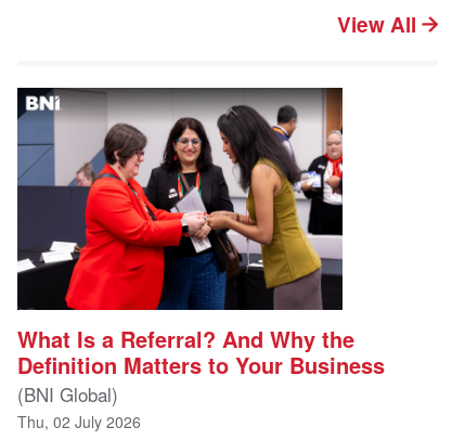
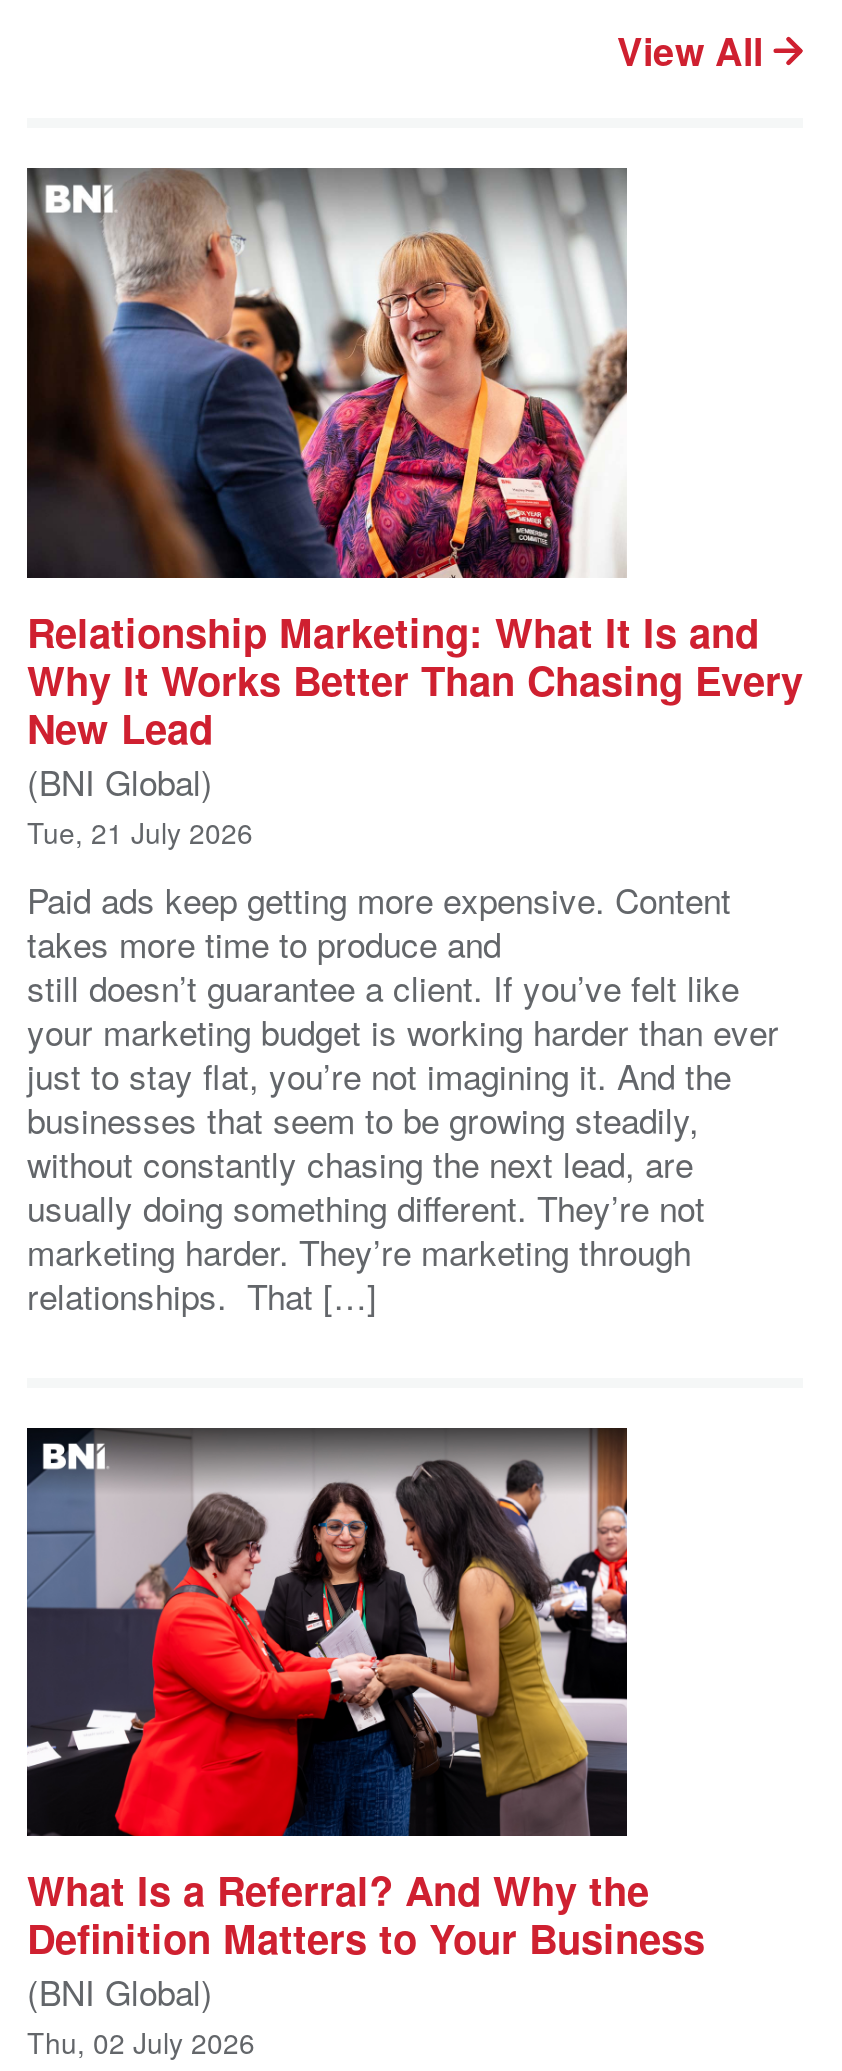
none -> [25,168,803,1319] [image] | Relationship Marketing: What It Is and | Why It Works Better Than Chasing Every | New Lead | (BNI Global) | Tue, 21 July 2026 | Paid ads keep getting more expensive. Content | takes more time to produce and | still doesn’t guarantee a client. If you’ve felt like | your marketing budget is working harder than ever | just to stay flat, you’re not imagining it. And the | businesses that seem to be growing steadily, | without constantly chasing the next lead, are | usually doing something different. They’re not | marketing harder. They’re marketing through | relationships. That […]

